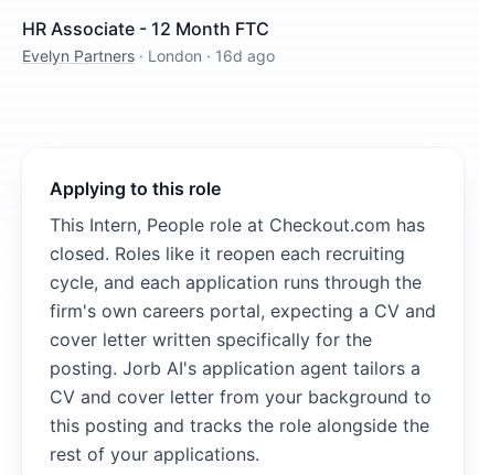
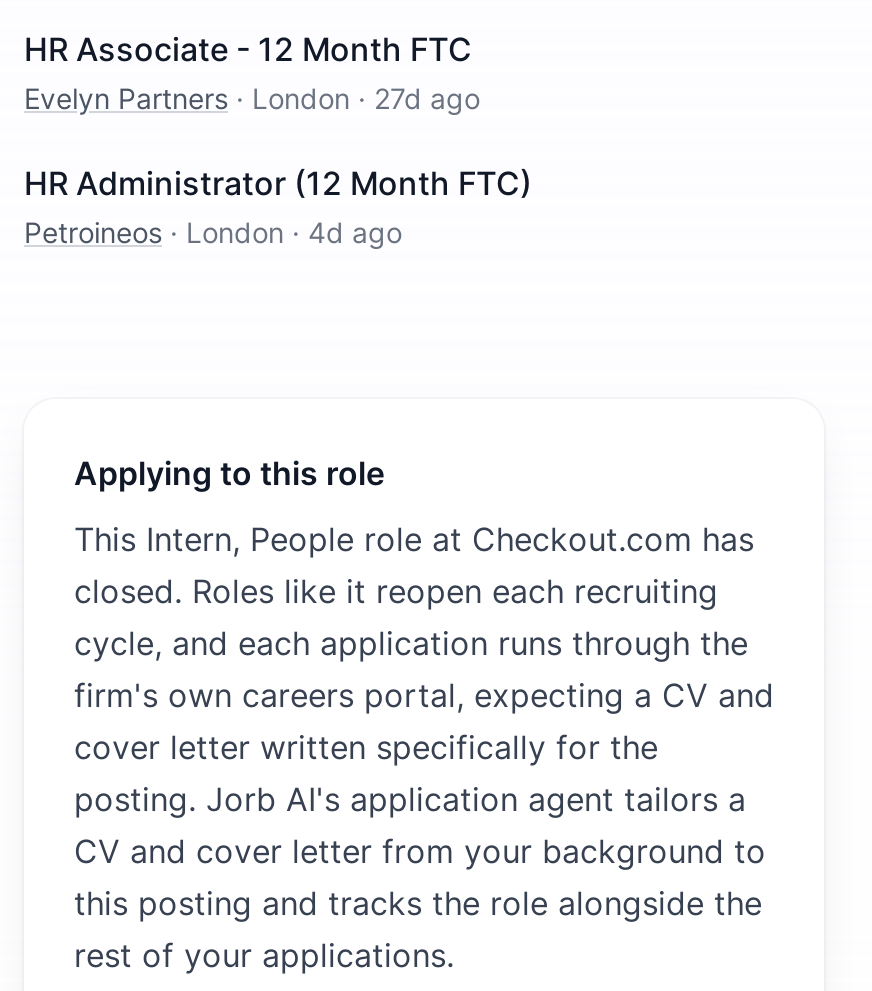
[22,46,275,65] Evelyn Partners · London · 16d ago -> [24,81,532,249] Evelyn Partners · London · 27d ago | HR Administrator (12 Month FTC) | Petroineos · London · 4d ago

